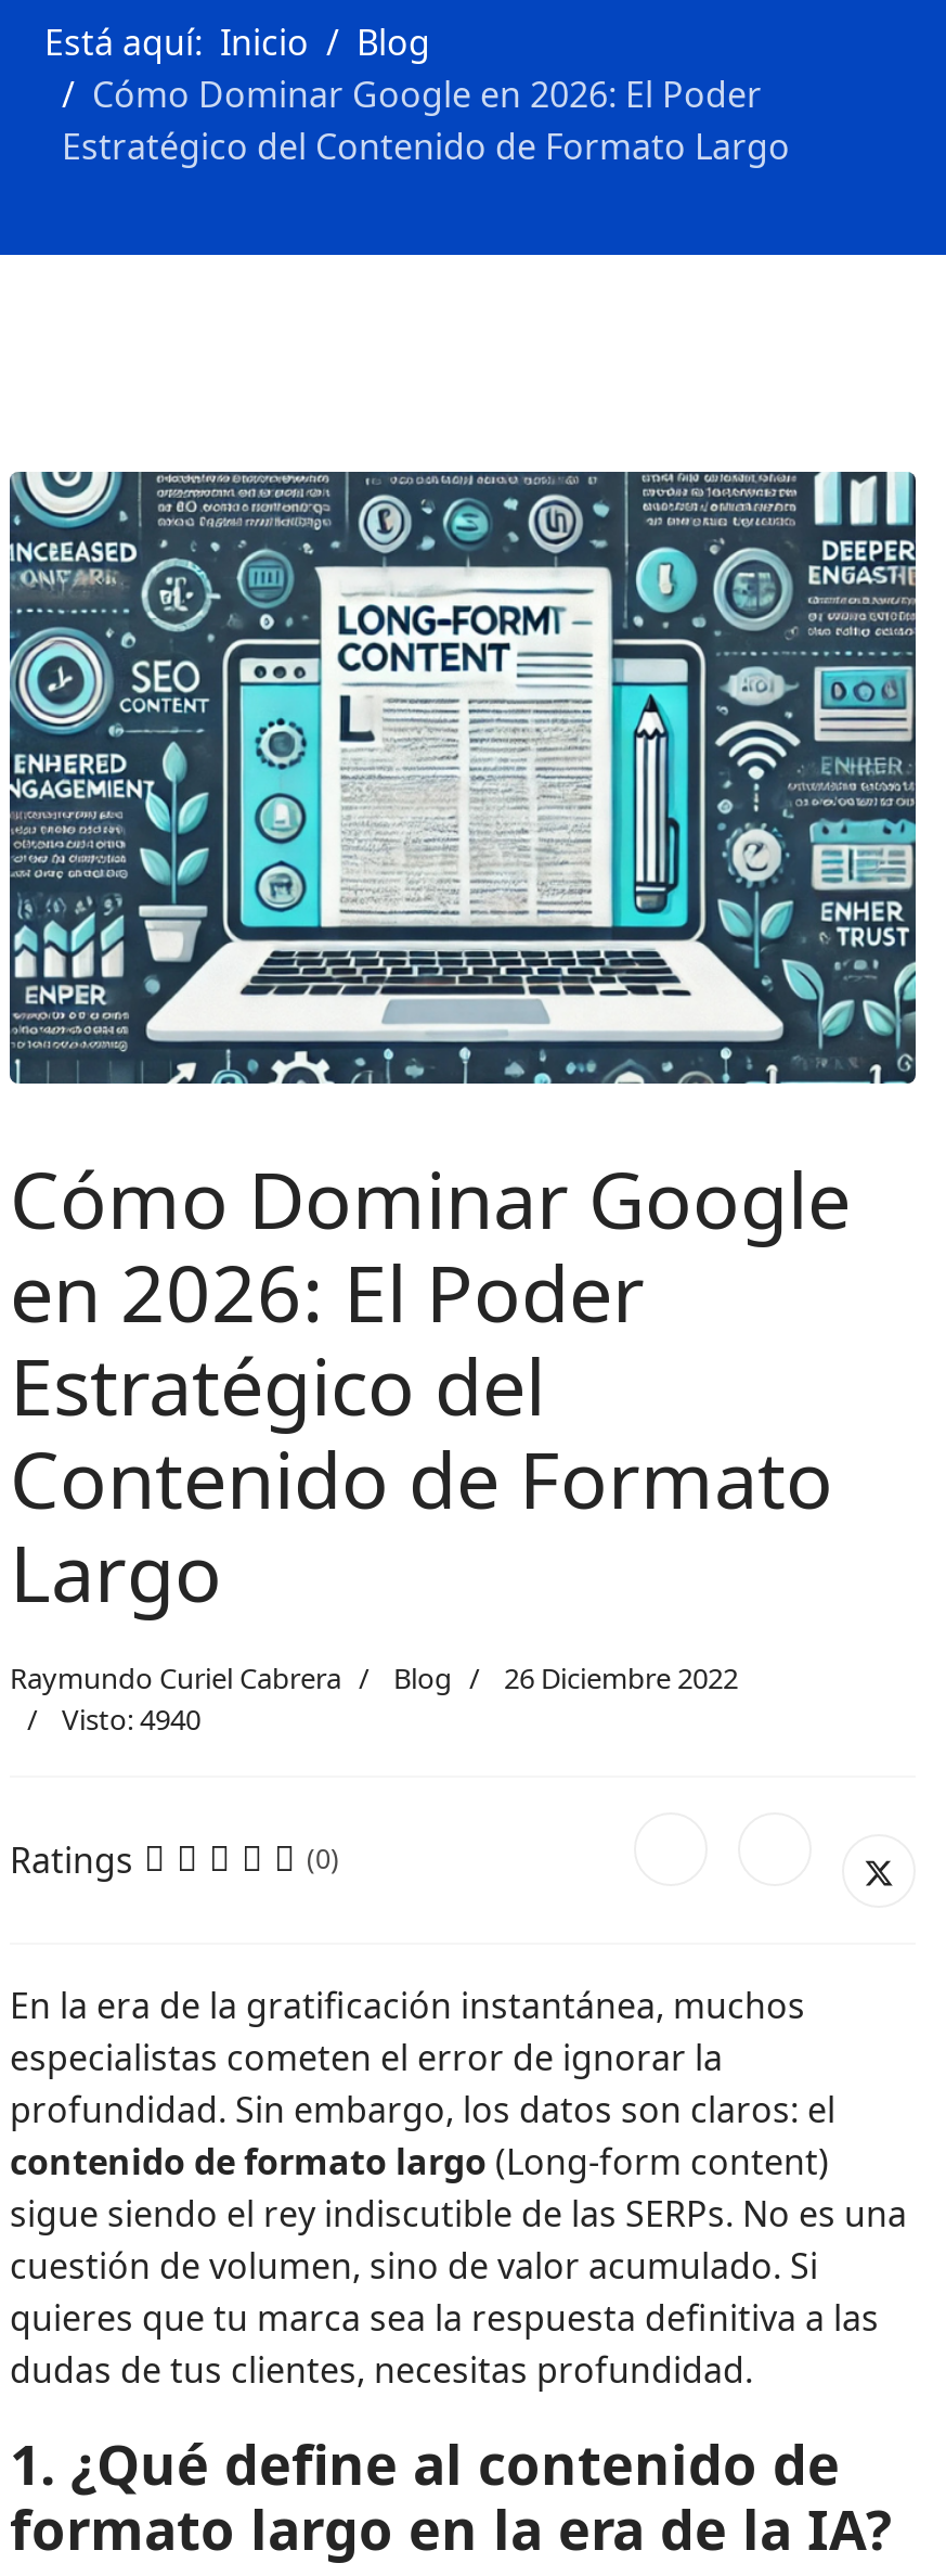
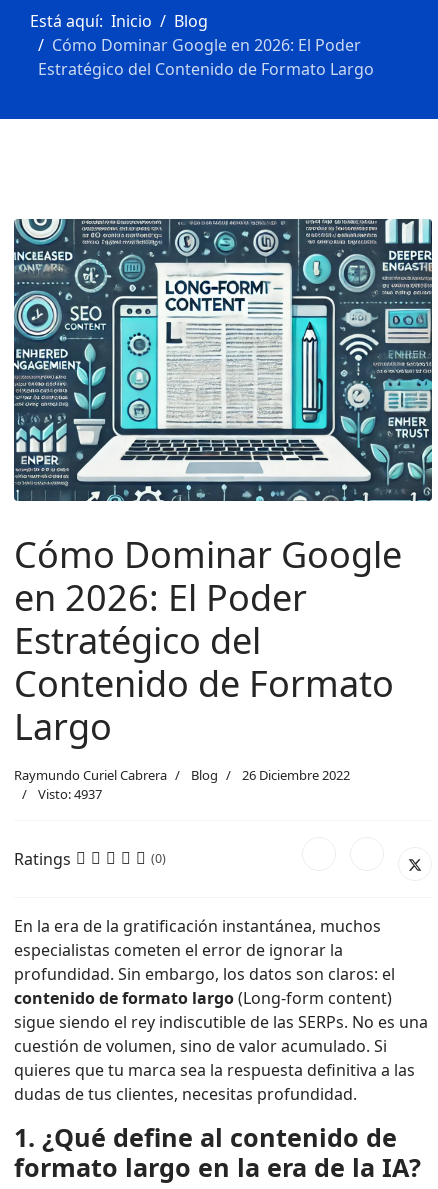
[62,1699,200,1738] Visto: 4940 -> [38,785,102,803] Visto: 4937

